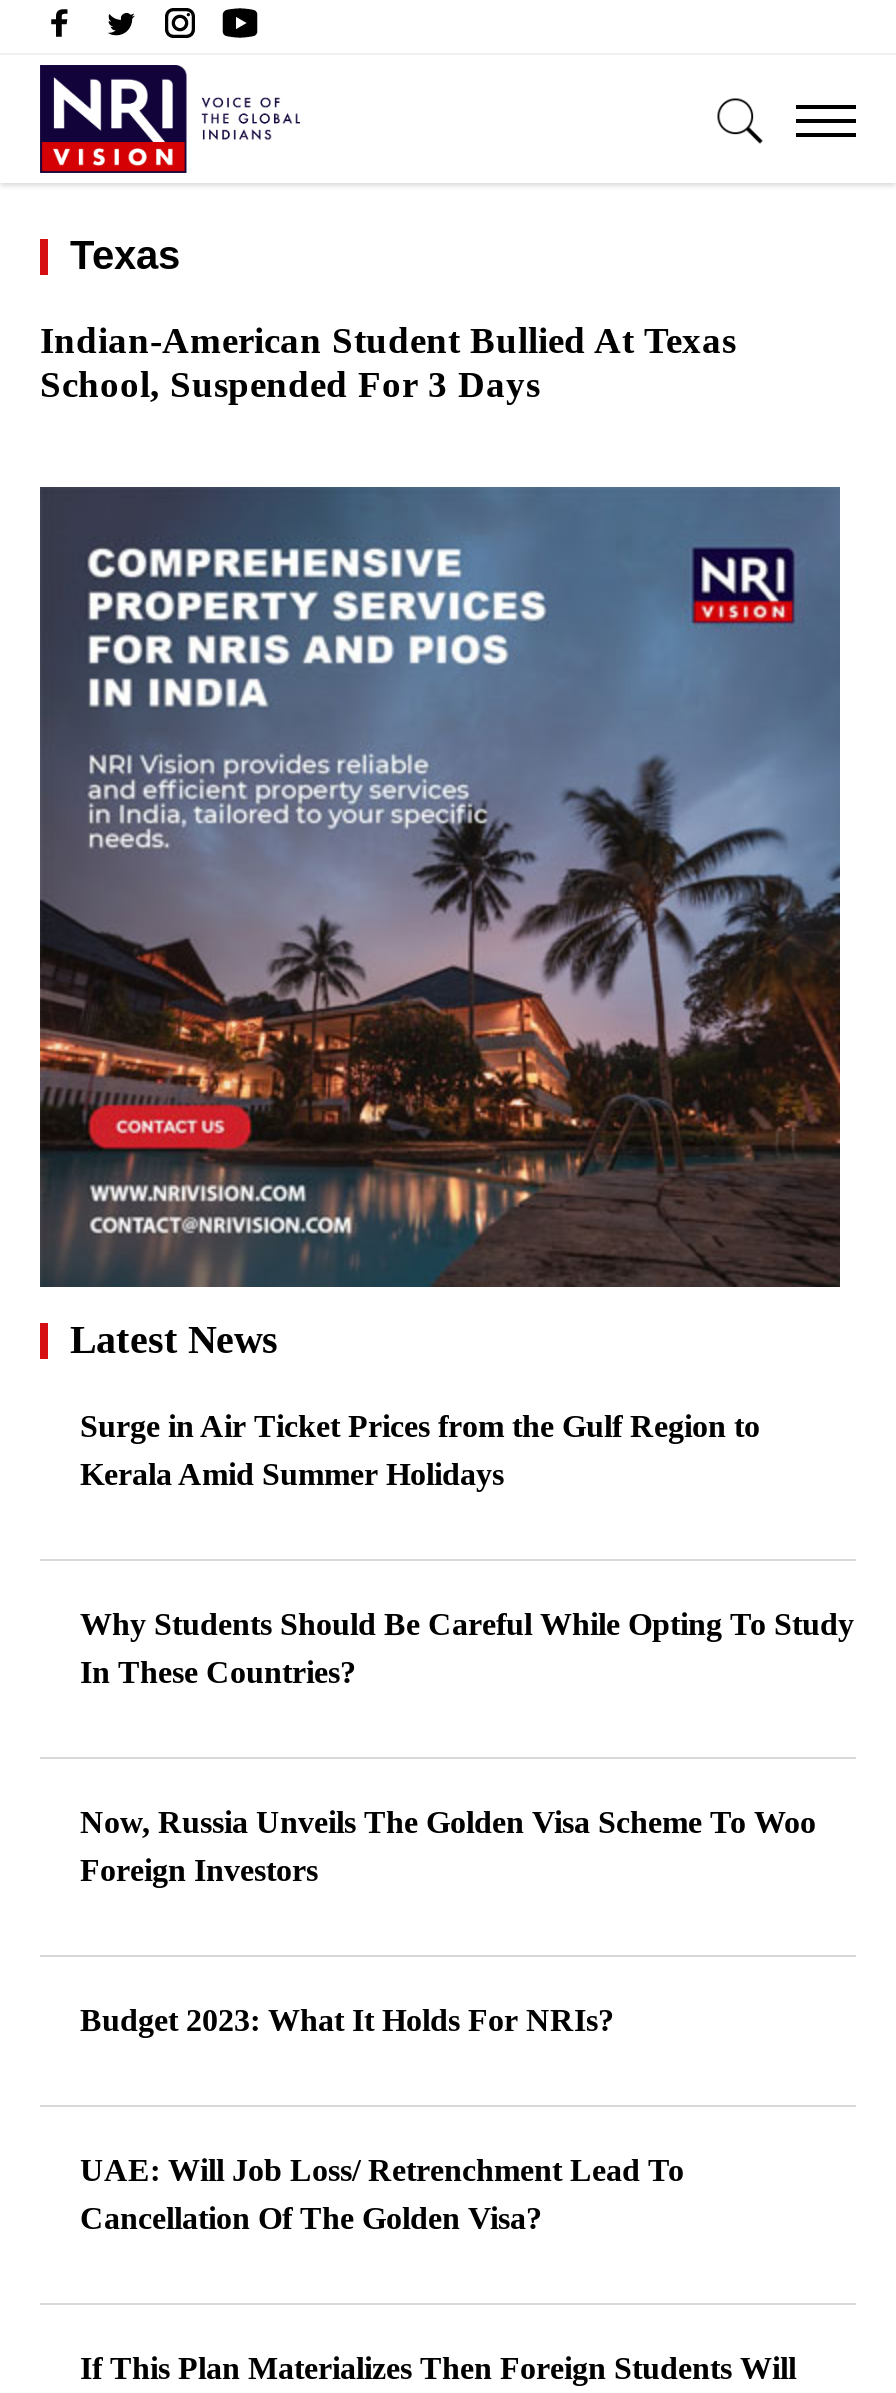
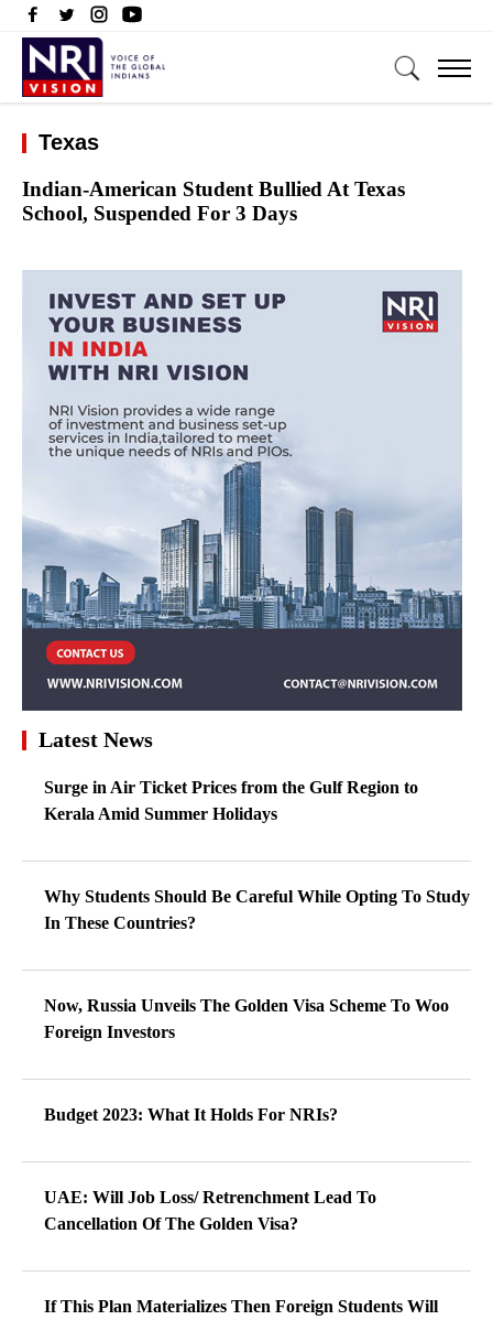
[38,485,842,1287] [image] -> [21,270,463,711] [image]

